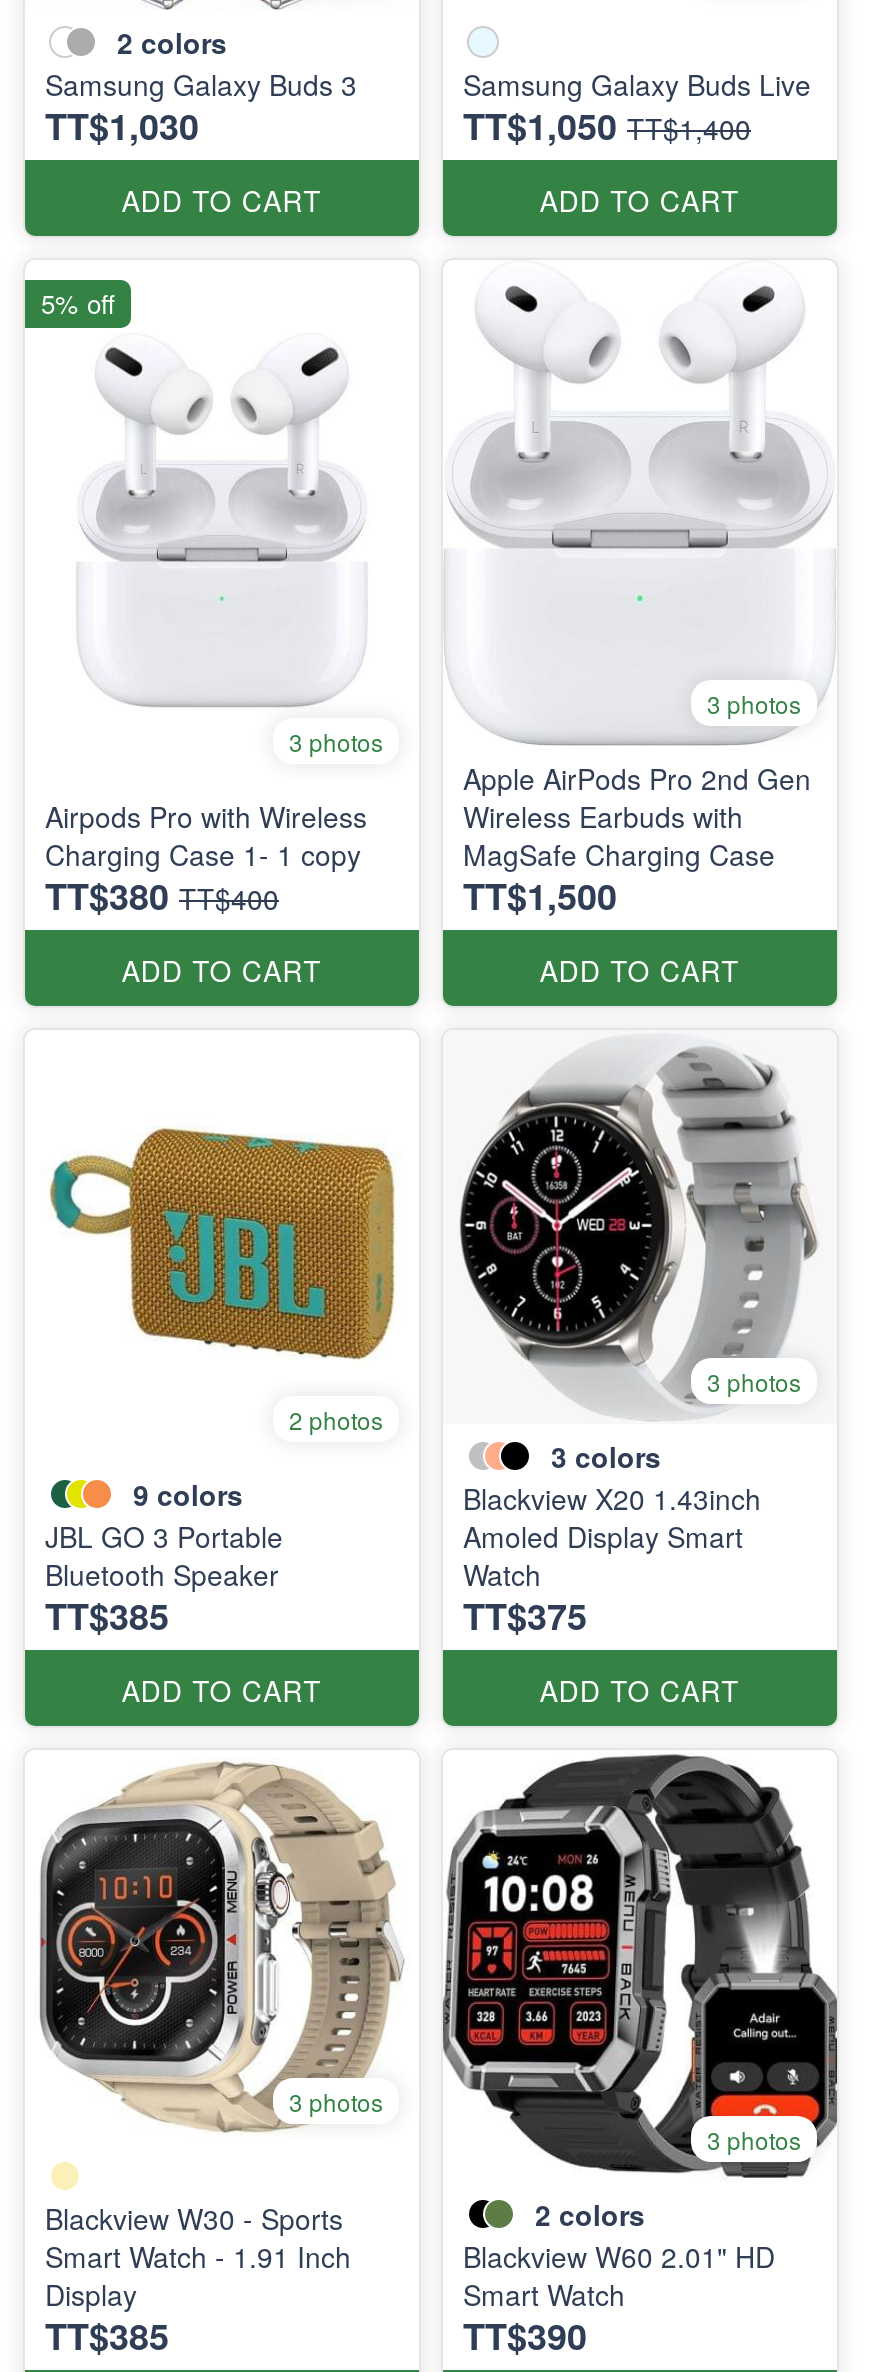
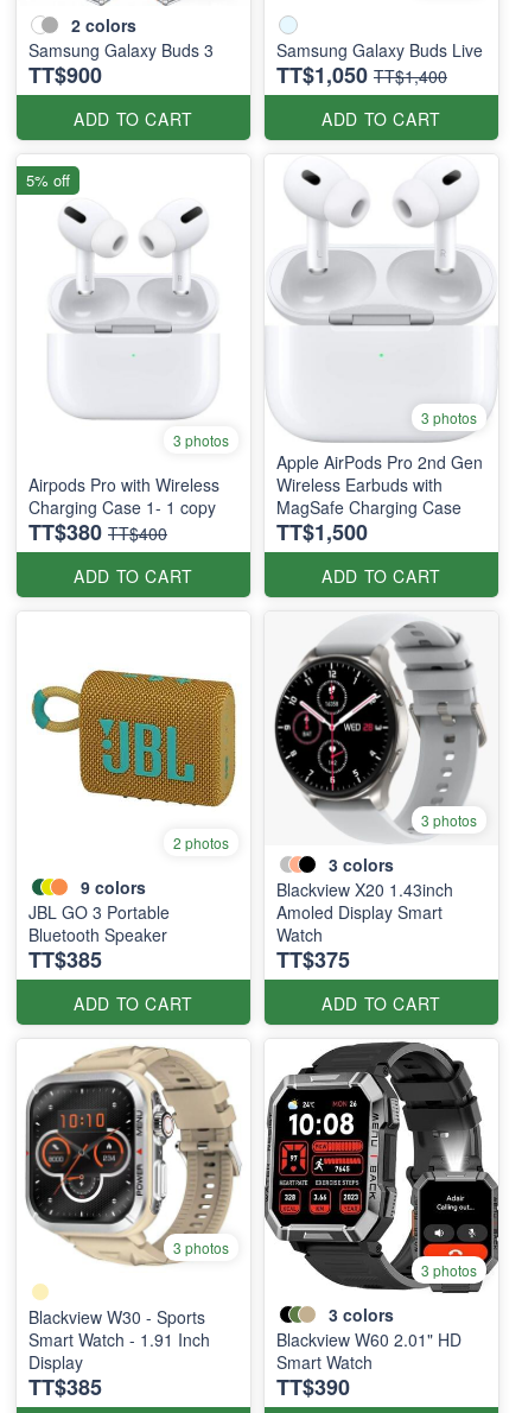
[45,99,199,151] TT$1,030 -> [28,59,102,90] TT$900
[535,2195,645,2235] 2 colors -> [329,1303,394,1327] 3 colors

